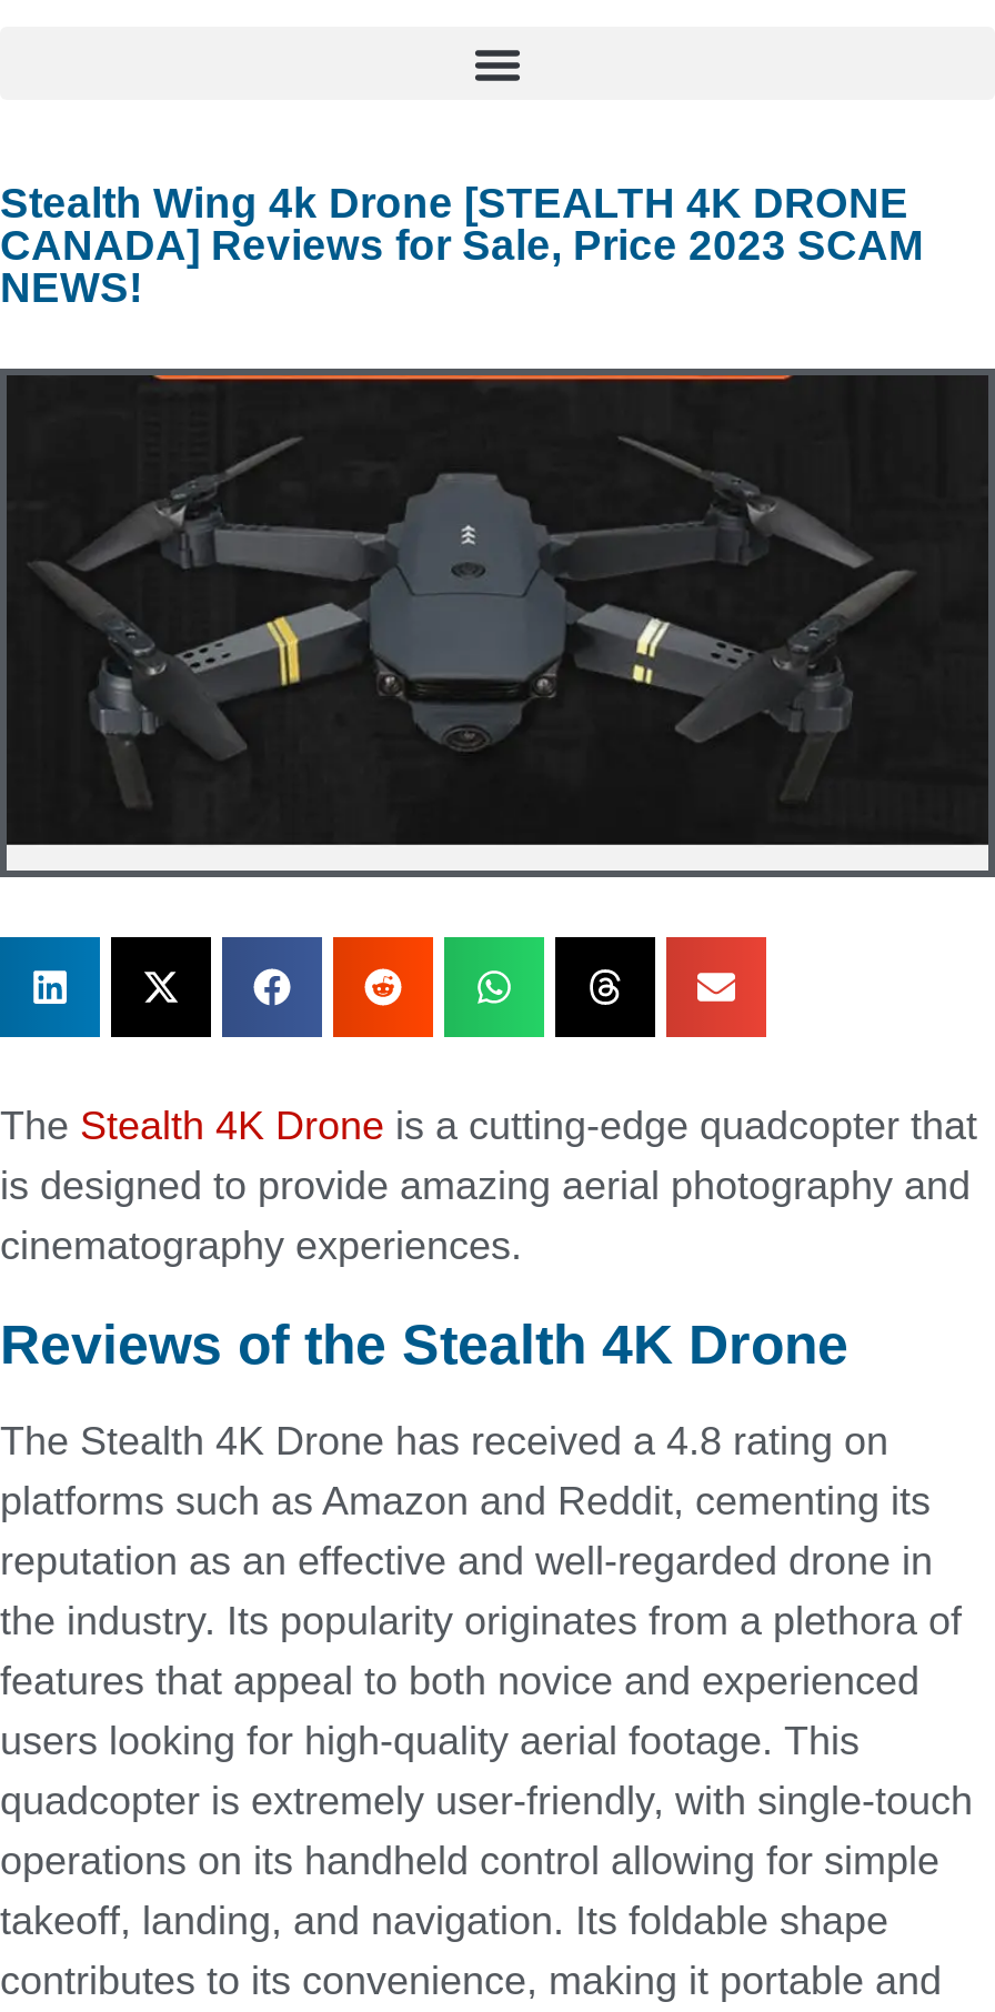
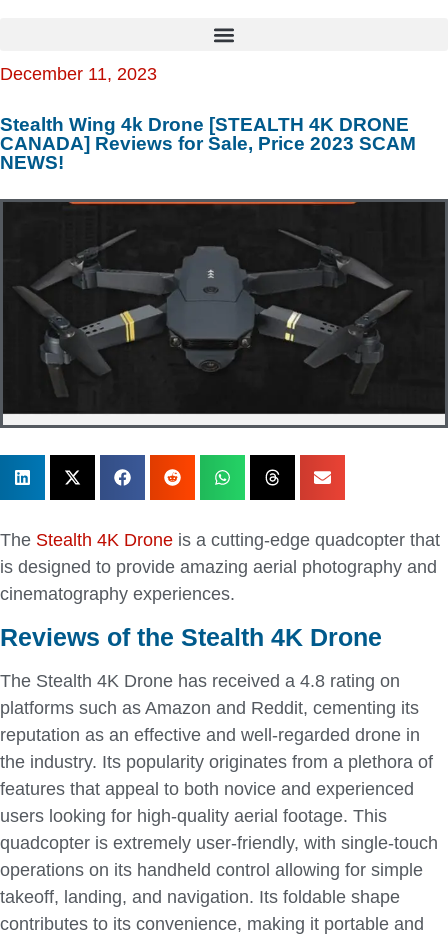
none -> [0,64,157,84] December 11, 2023

